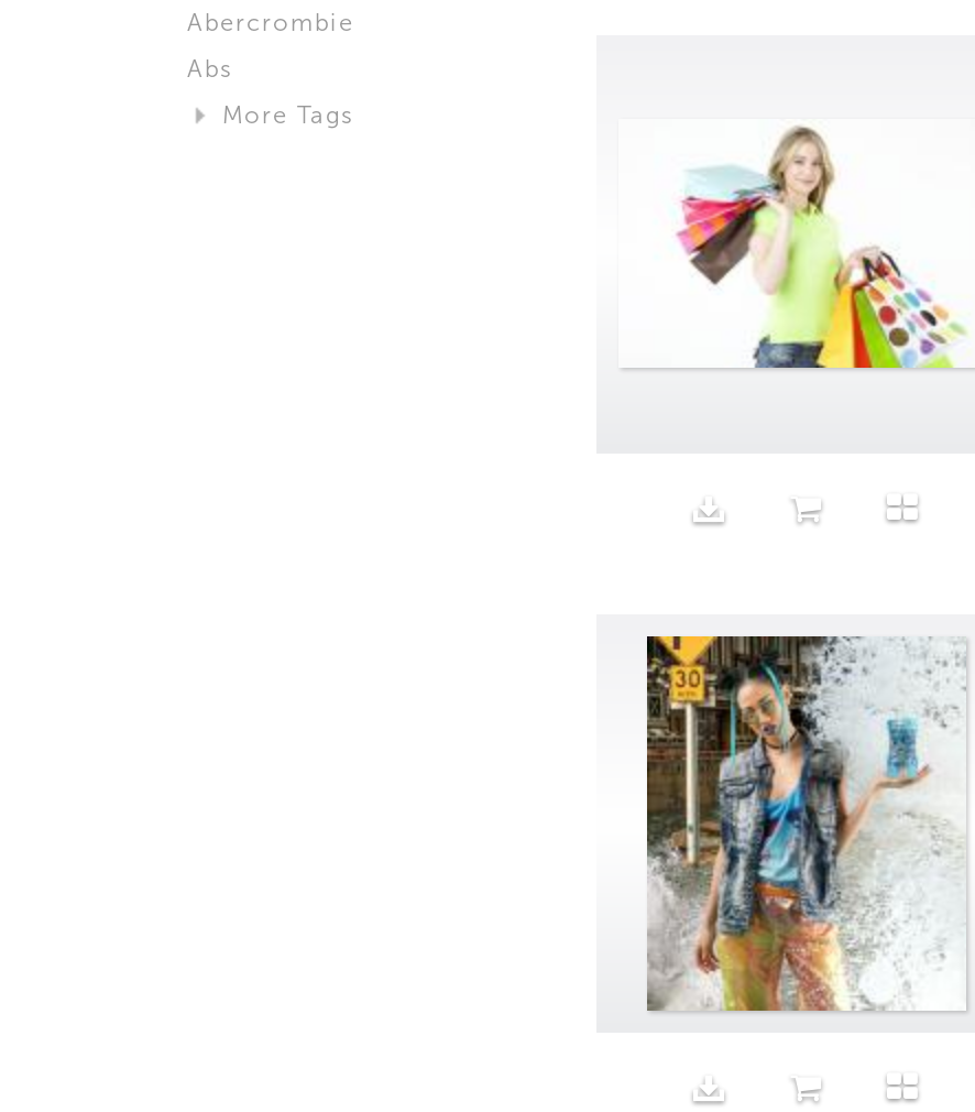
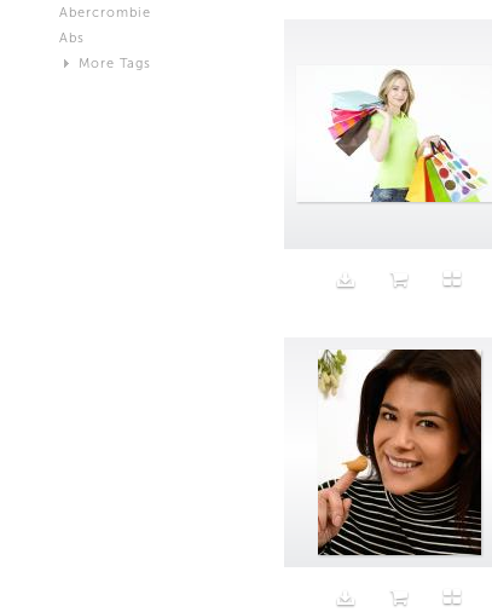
[645,634,968,1013] [image] -> [312,348,487,556] [image]

